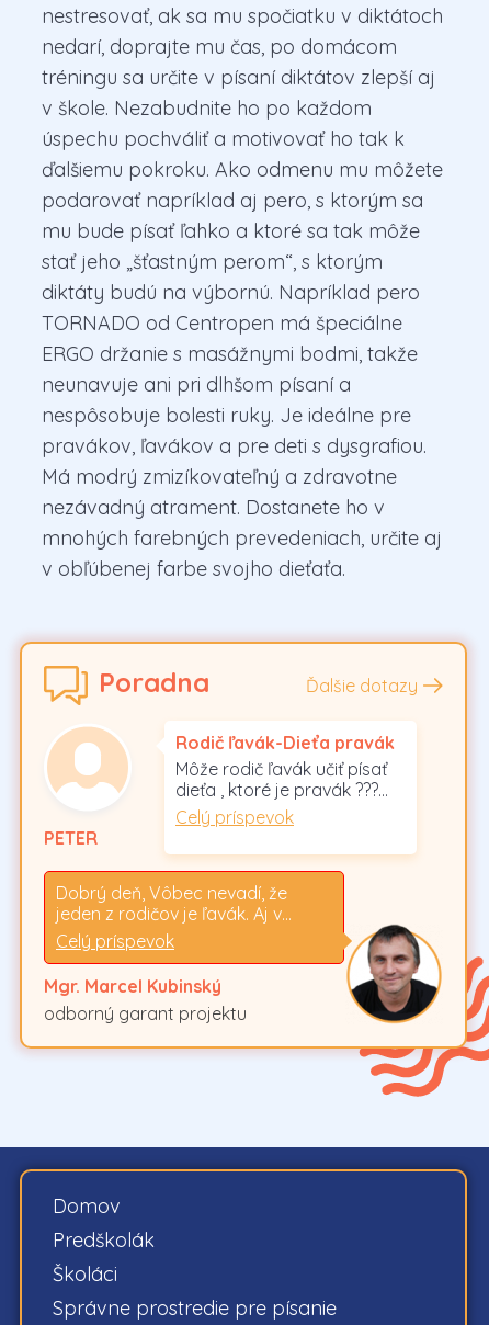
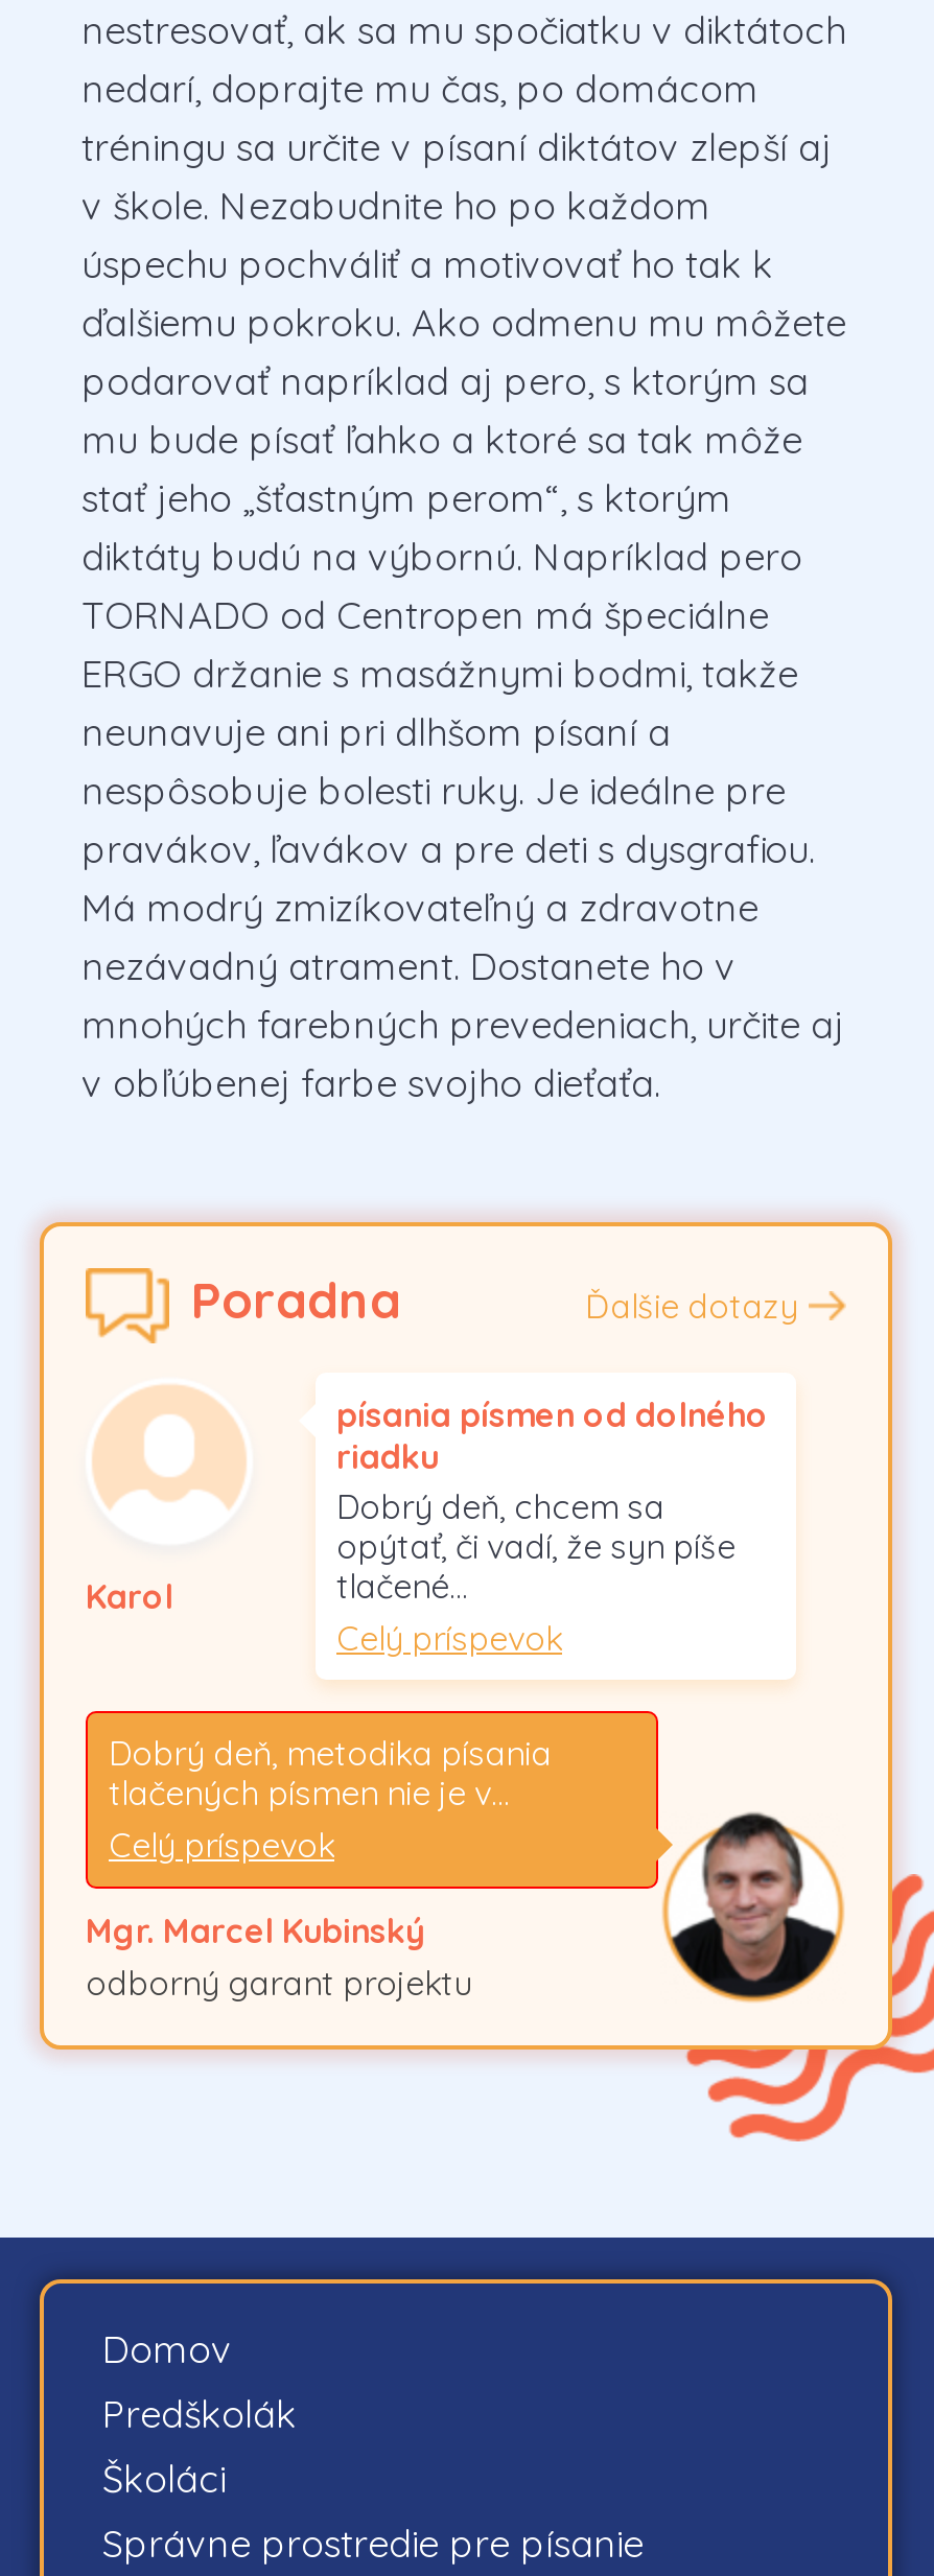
[175,732,395,801] Rodič ľavák-Dieťa pravák | Môže rodič ľavák učiť písať | dieťa , ktoré je pravák ???… -> [336,1394,769,1607] písania písmen od dolného | riadku | Dobrý deň, chcem sa | opýtať, či vadí, že syn píše | tlačené…
[44,827,98,849] PETER -> [86,1576,173,1618] Karol
[56,882,292,925] Dobrý deň, Vôbec nevadí, že | jeden z rodičov je ľavák. Aj v… -> [109,1732,552,1813] Dobrý deň, metodika písania | tlačených písmen nie je v…

